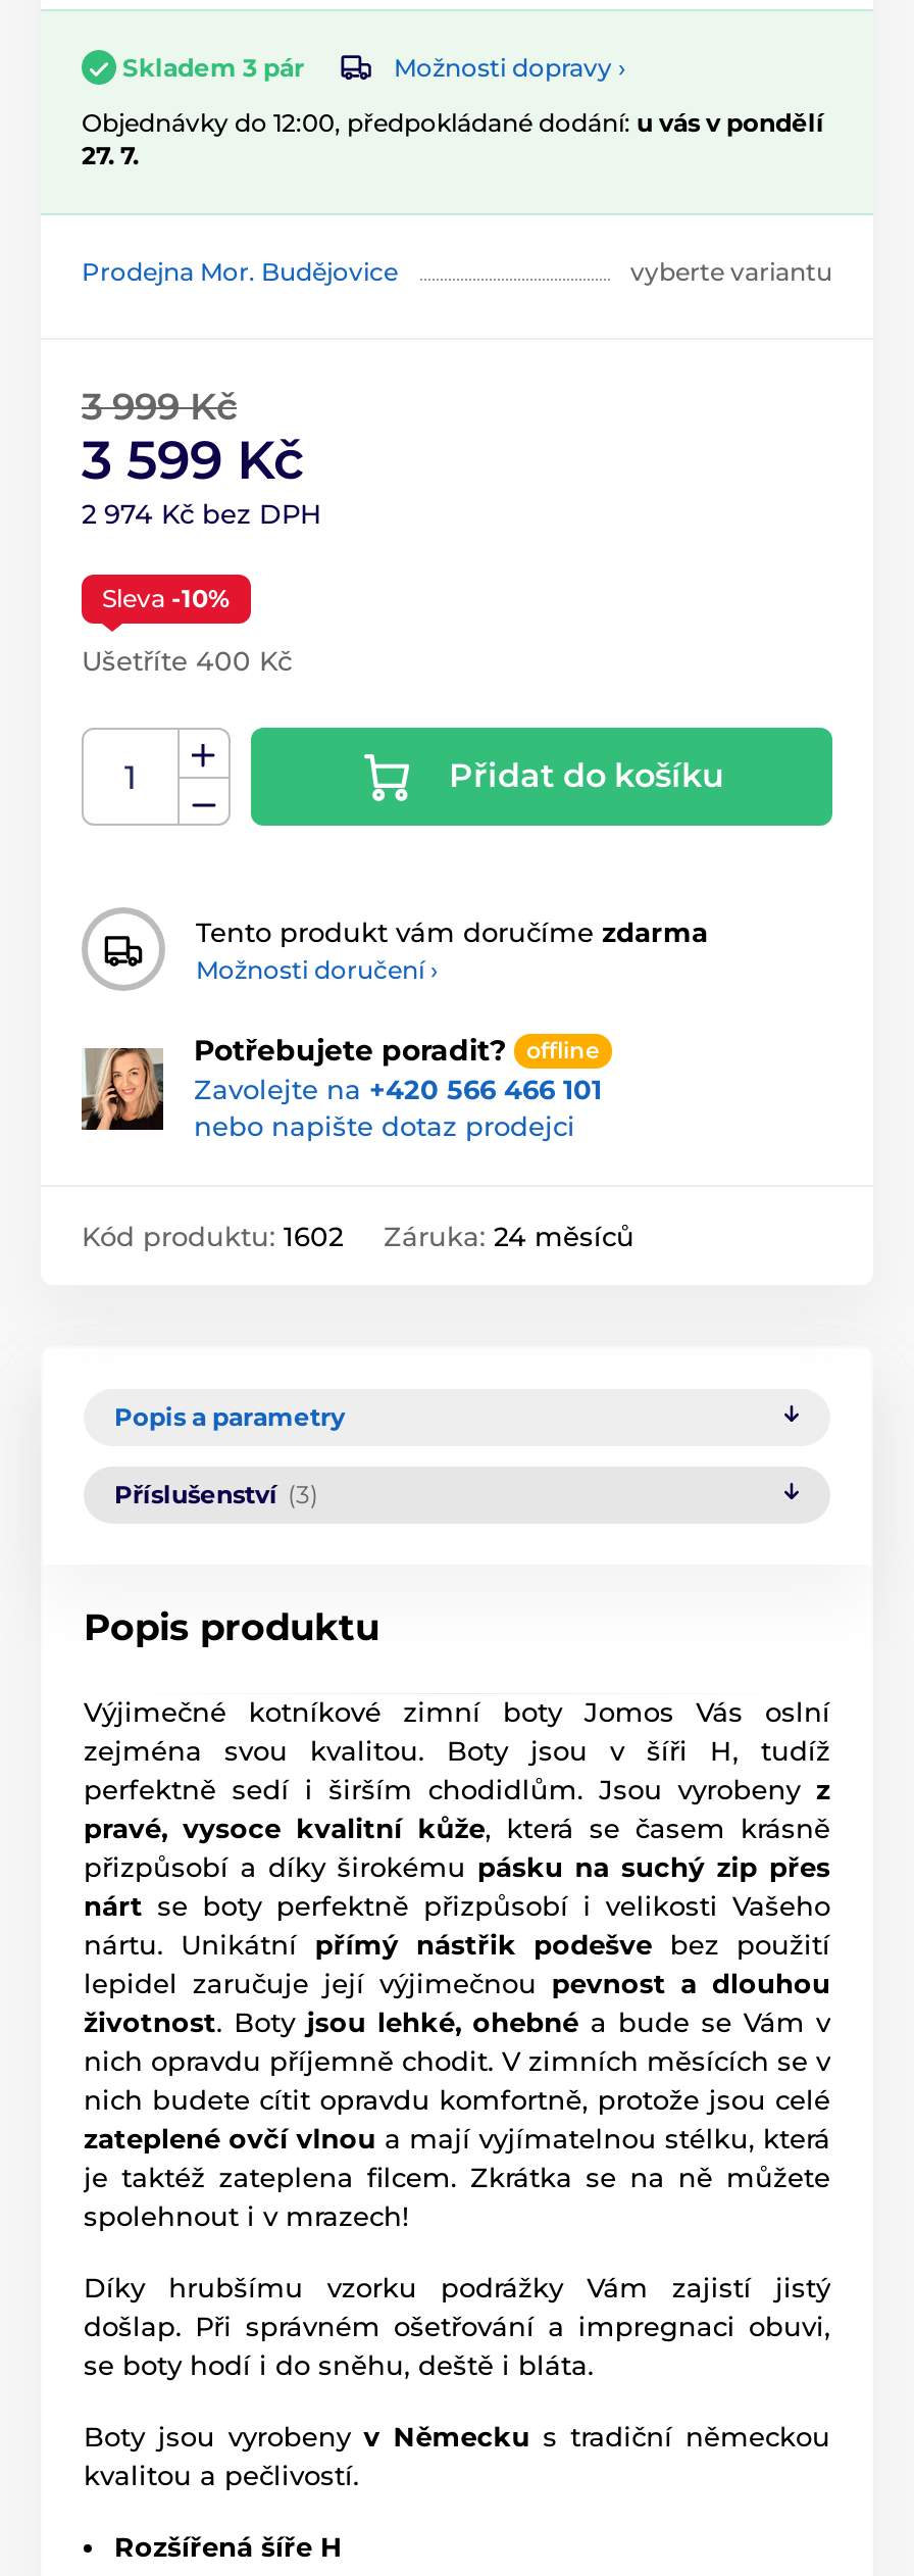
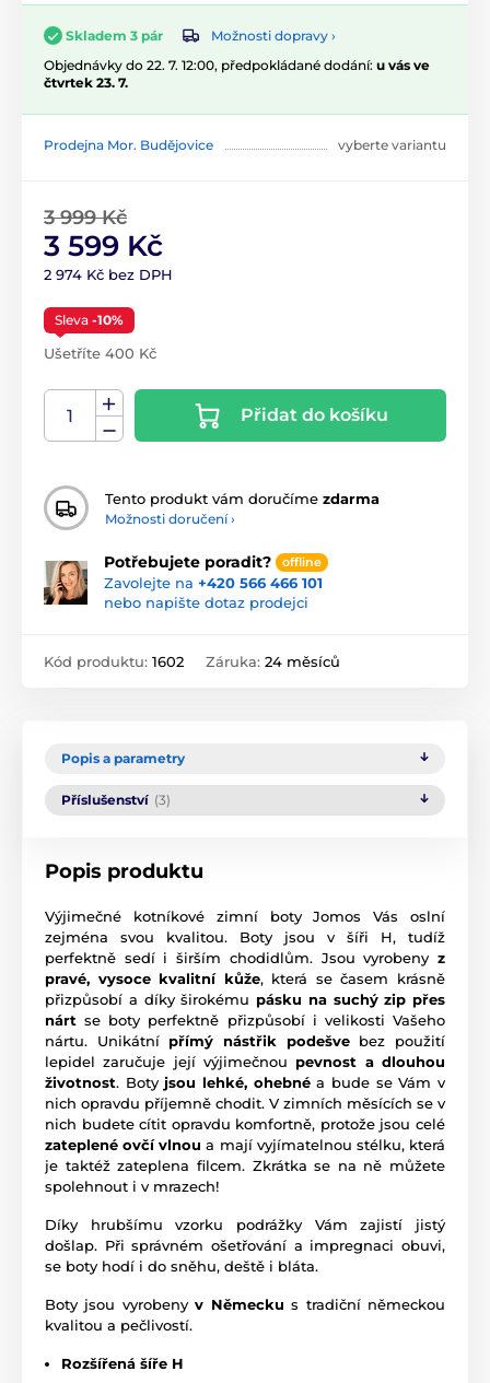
[82,108,824,171] Objednávky do 12:00, předpokládané dodání: u vás v pondělí | 27. 7. -> [44,57,430,91] Objednávky do 22. 7. 12:00, předpokládané dodání: u vás ve | čtvrtek 23. 7.

